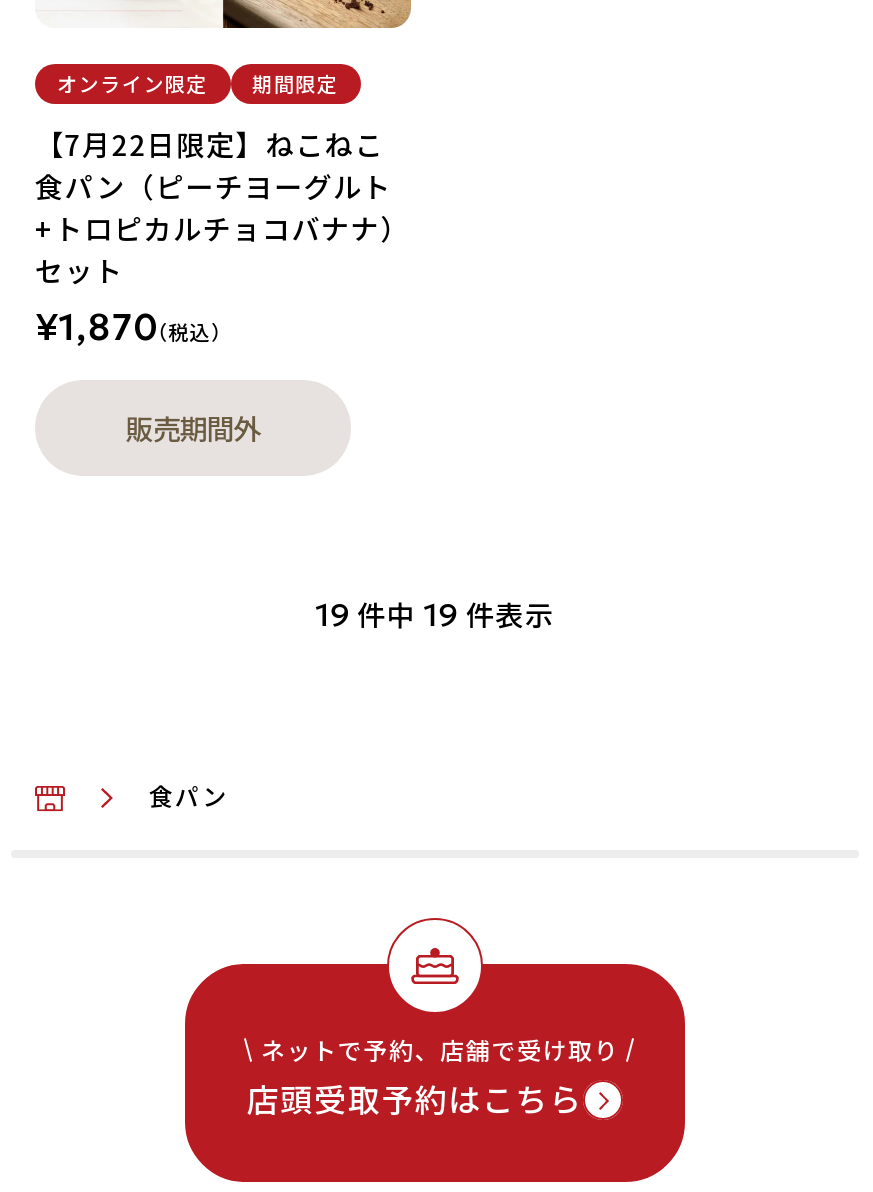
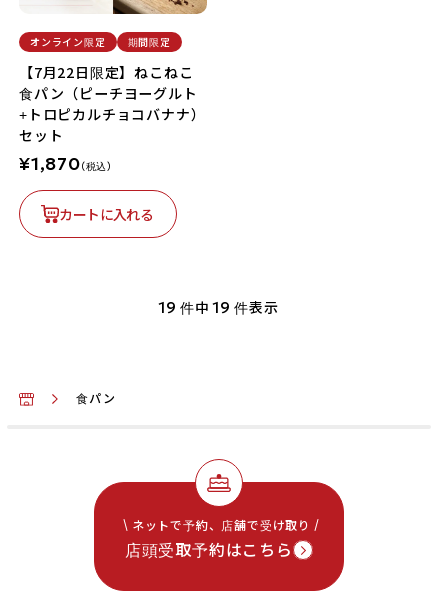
[126,408,260,448] 販売期間外 -> [59,203,153,223] カートに入れる

